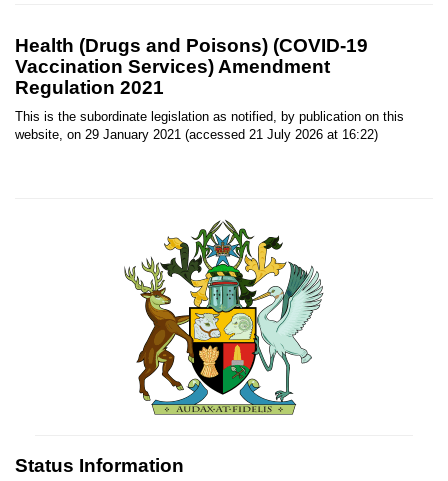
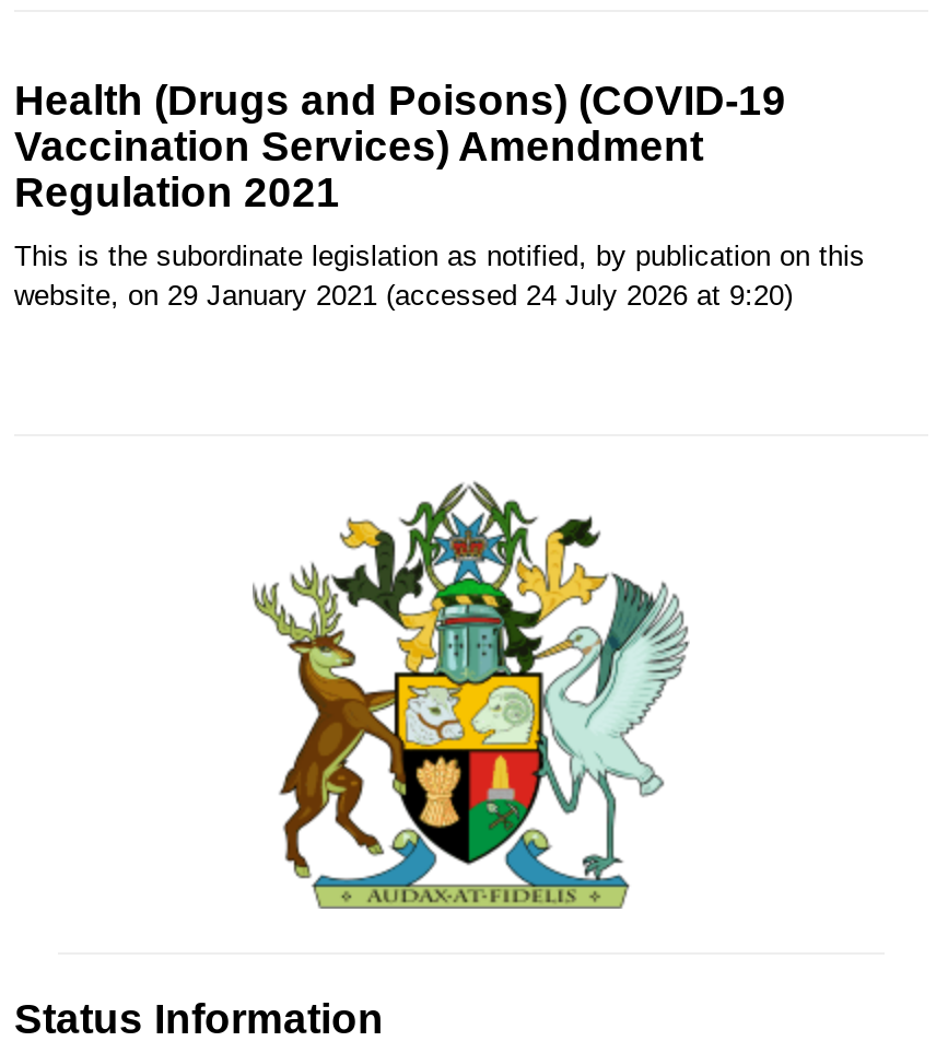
[15,127,378,142] website, on 29 January 2021 (accessed 21 July 2026 at 16:22) -> [14,279,793,312] website, on 29 January 2021 (accessed 24 July 2026 at 9:20)

